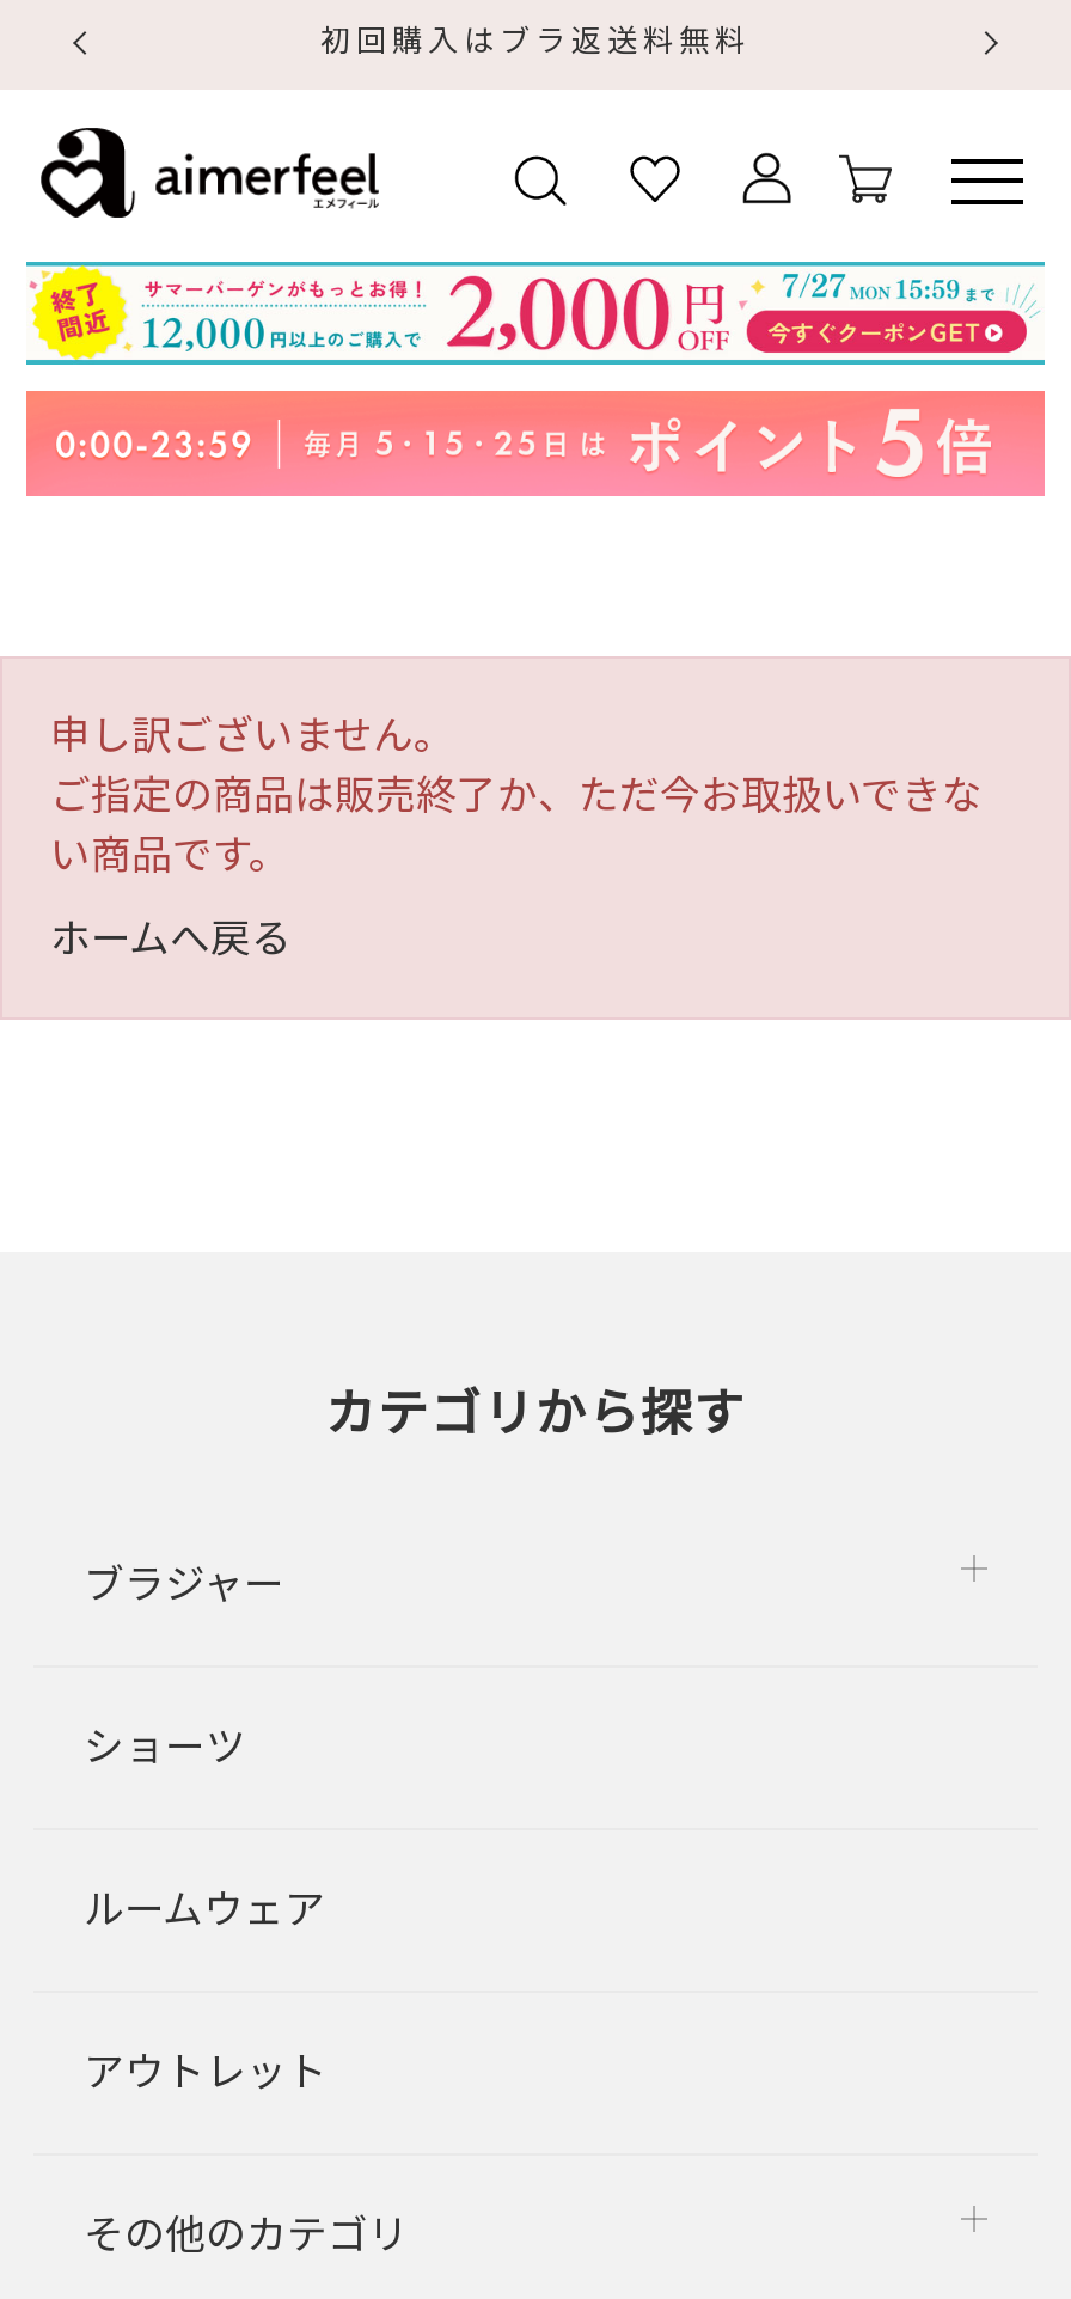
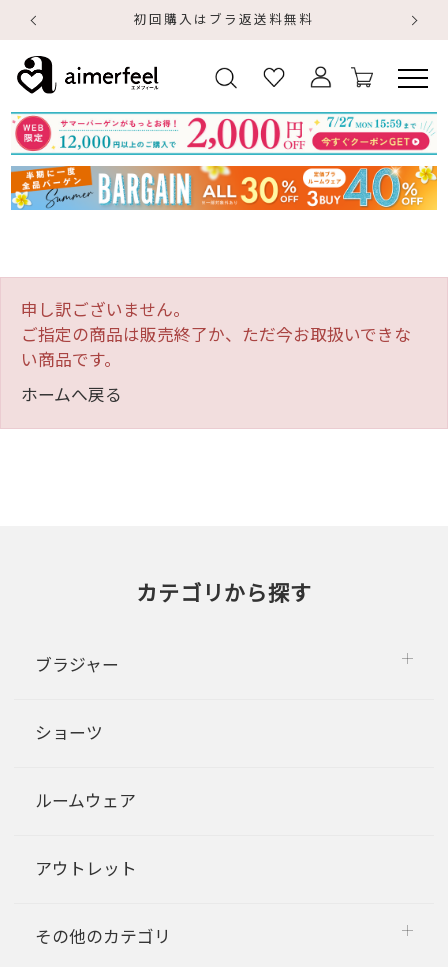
[29,264,129,362] [image] -> [14,114,53,153] [image]
[24,389,1047,499] [image] -> [10,165,438,211] [image]

